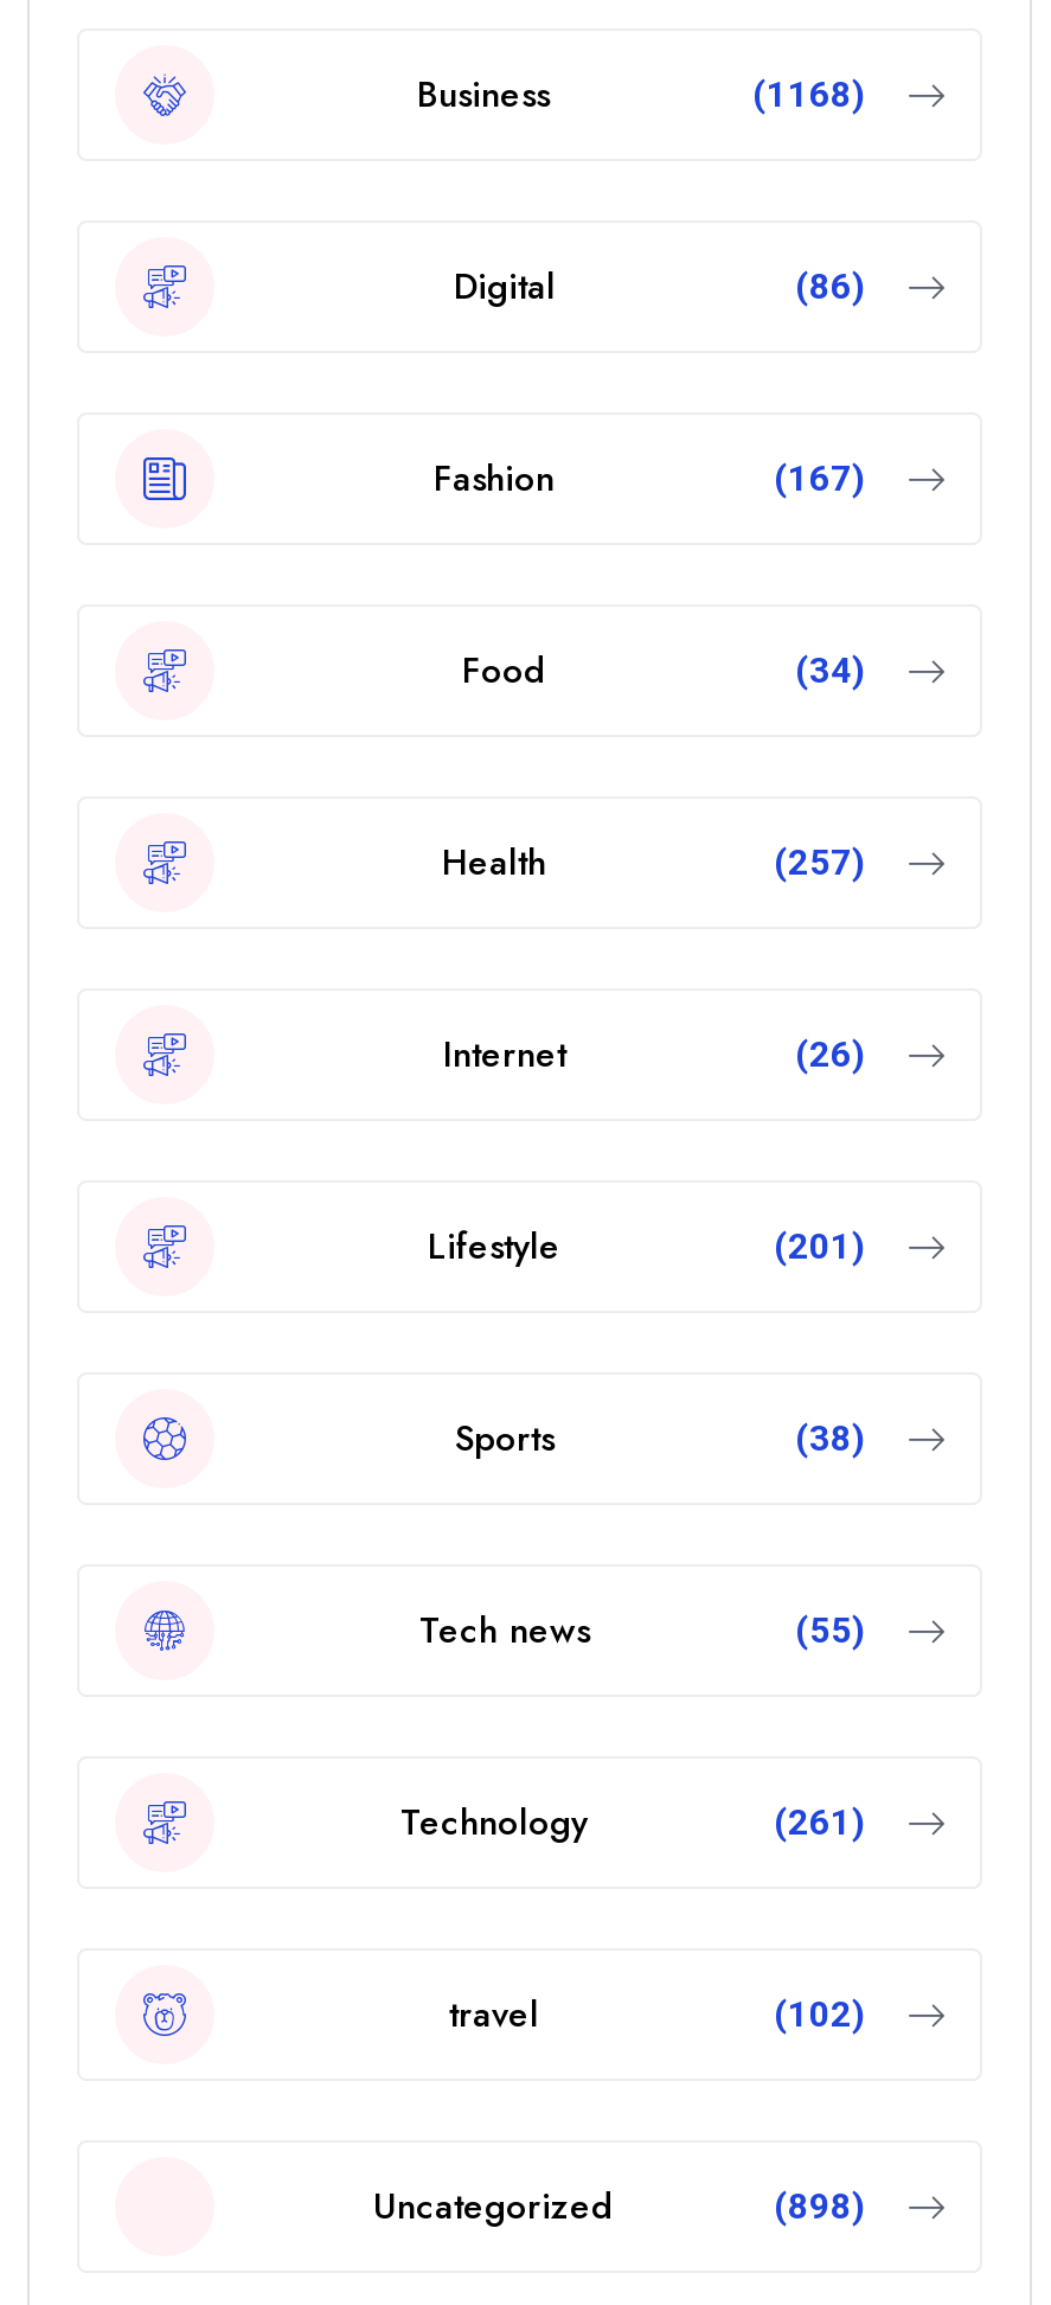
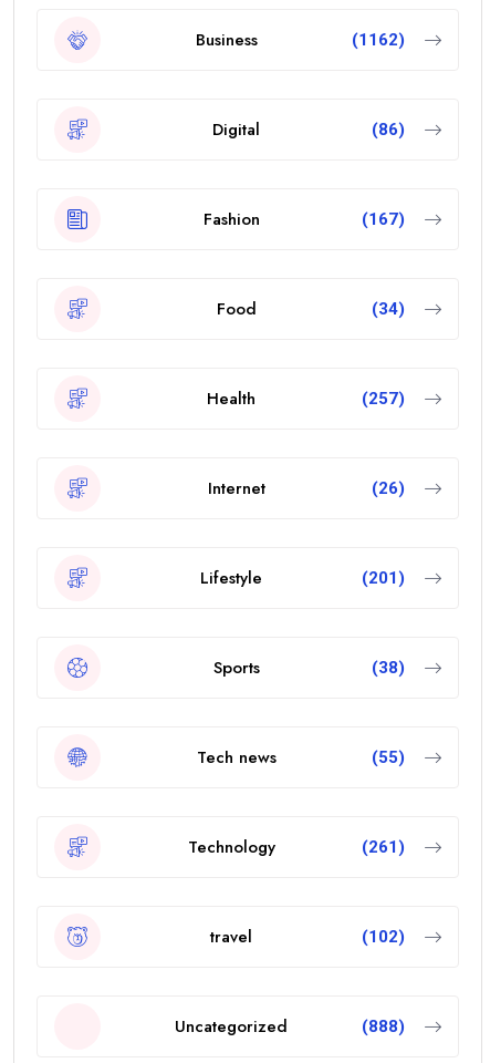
[752,73,866,116] (1168) -> [352,30,405,50] (1162)
[774,2185,866,2227] (898) -> [362,1016,405,1036] (888)

